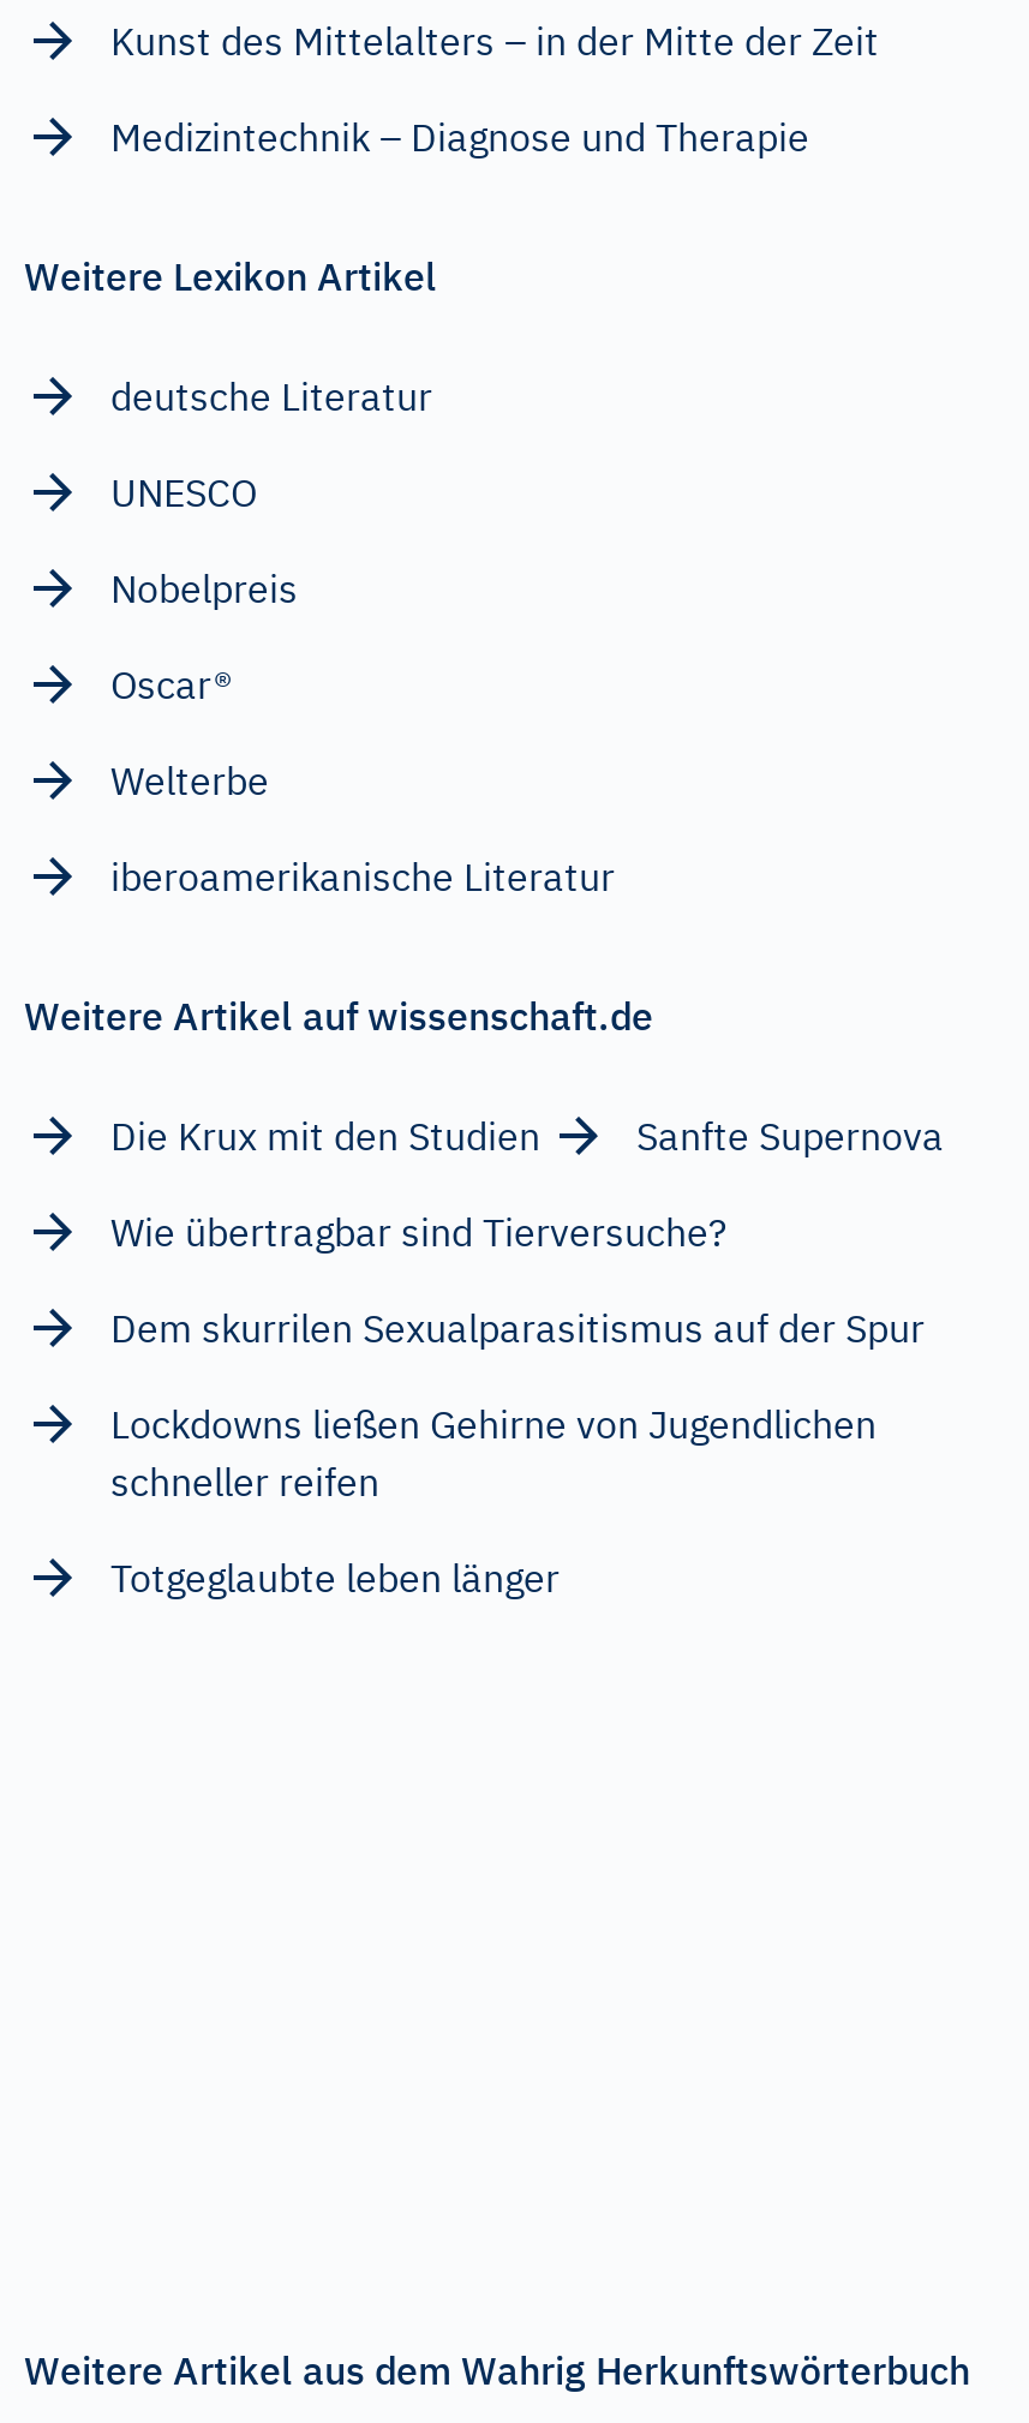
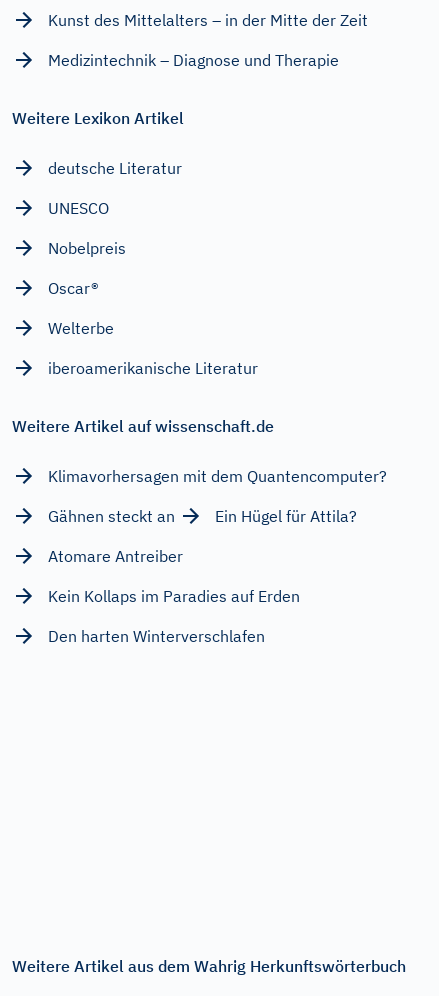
[110,1112,944,1160] Die Krux mit den Studien | Sanfte Supernova -> [48,466,387,486] Klimavorhersagen mit dem Quantencomputer?
[110,1208,728,1256] Wie übertragbar sind Tierversuche? -> [48,506,357,526] Gähnen steckt an | Ein Hügel für Attila?
[110,1304,925,1352] Dem skurrilen Sexualparasitismus auf der Spur -> [48,546,183,566] Atomare Antreiber
[110,1400,877,1505] Lockdowns ließen Gehirne von Jugendlichen | schneller reifen -> [48,586,300,606] Kein Kollaps im Paradies auf Erden
[110,1553,560,1601] Totgeglaubte leben länger -> [48,626,265,646] Den harten Winterverschlafen

